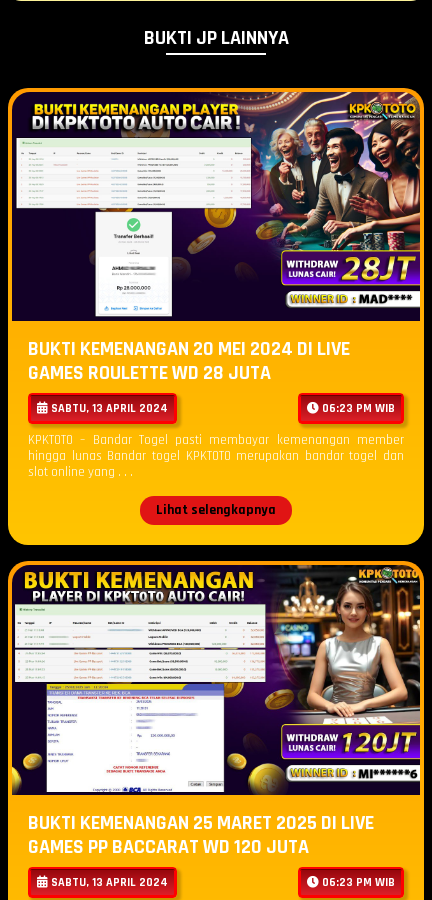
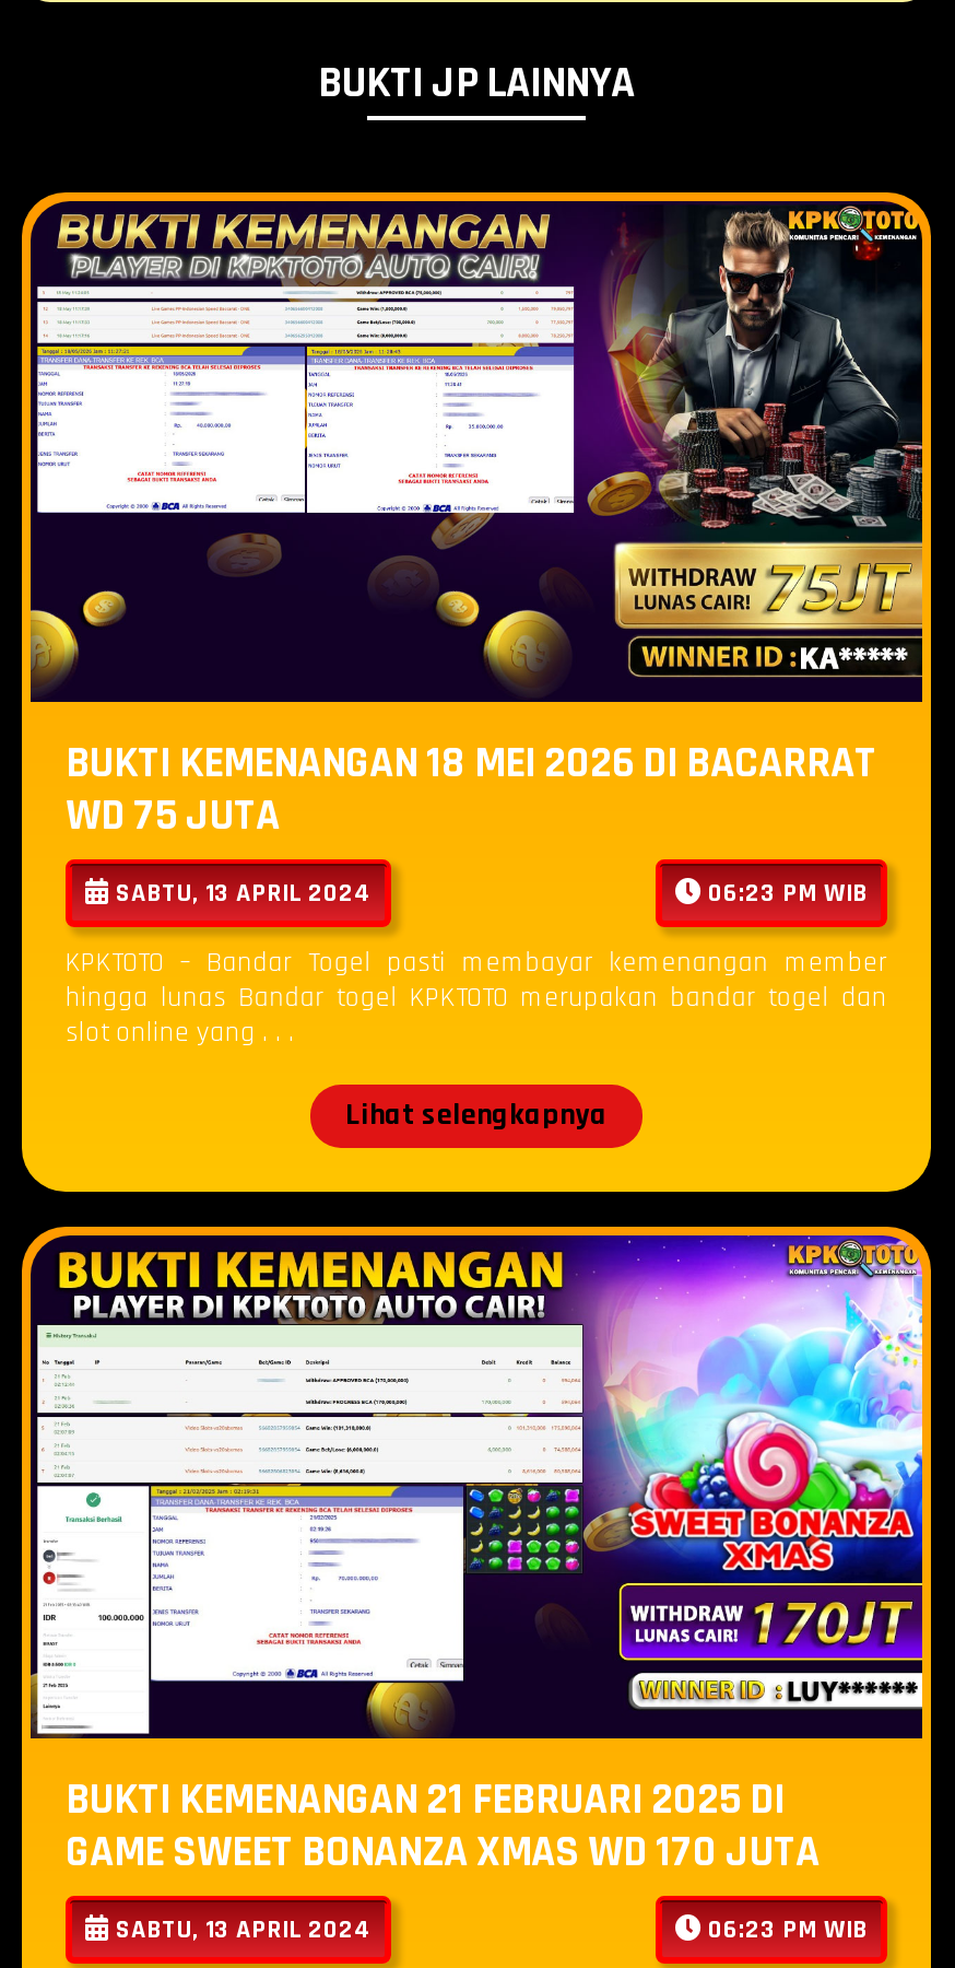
[11,91,421,386] [image] | BUKTI KEMENANGAN 20 MEI 2024 DI LIVE | GAMES ROULETTE WD 28 JUTA -> [31,199,924,844] [image] | BUKTI KEMENANGAN 18 MEI 2026 DI BACARRAT | WD 75 JUTA
[12,564,421,860] [image] | BUKTI KEMENANGAN 25 MARET 2025 DI LIVE | GAMES PP BACCARAT WD 120 JUTA -> [28,1233,924,1880] [image] | BUKTI KEMENANGAN 21 FEBRUARI 2025 DI | GAME SWEET BONANZA XMAS WD 170 JUTA

